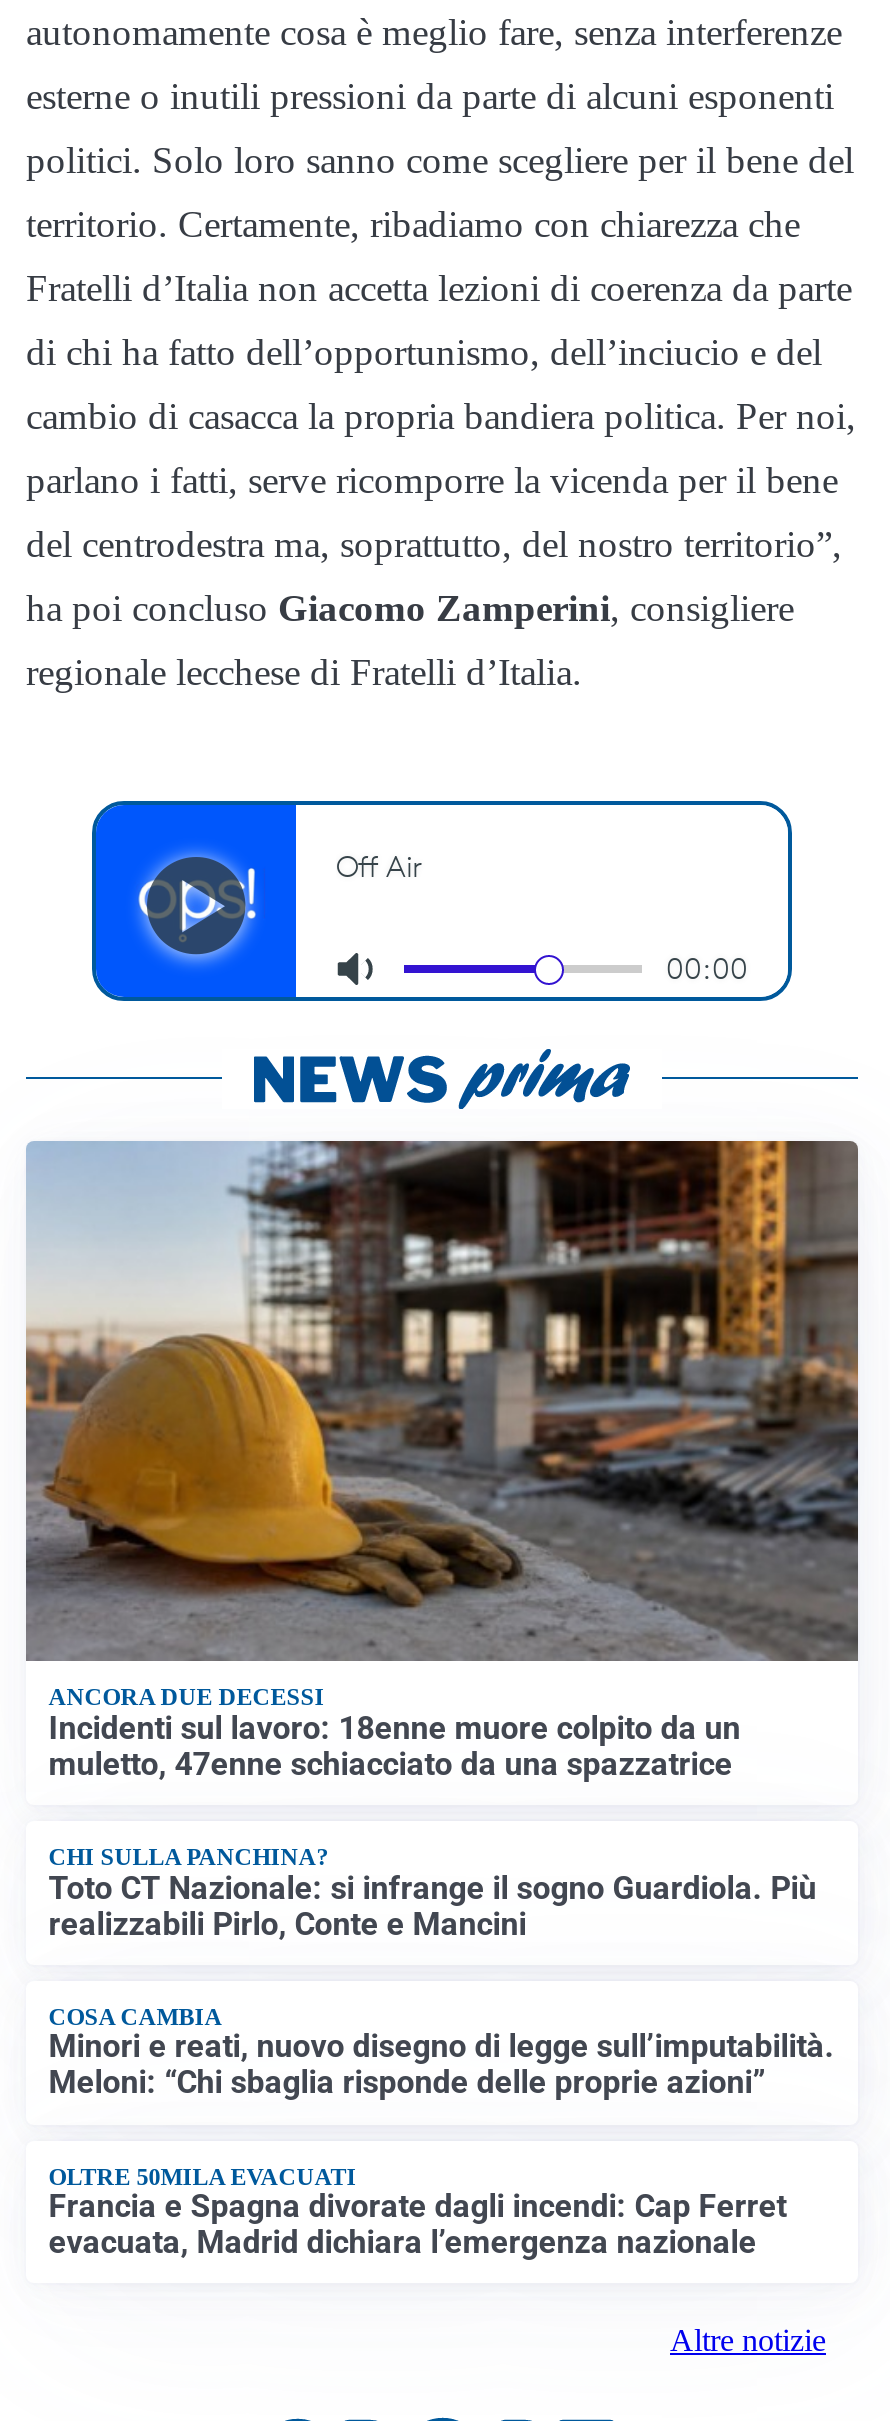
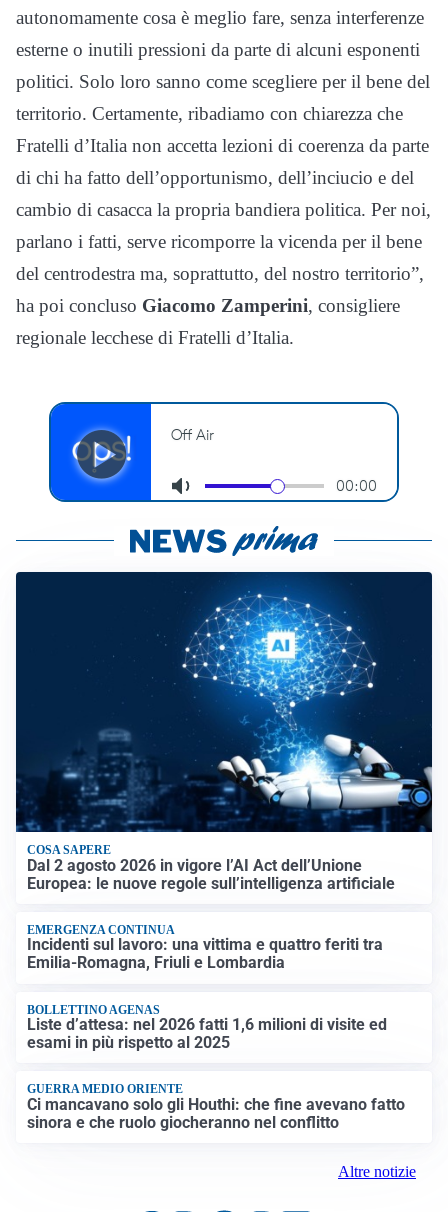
[24,1139,860,1782] [image] | ANCORA DUE DECESSI | Incidenti sul lavoro: 18enne muore colpito da un | muletto, 47enne schiacciato da una spazzatrice -> [15,571,433,893] [image] | COSA SAPERE | Dal 2 agosto 2026 in vigore l’AI Act dell’Unione | Europea: le nuove regole sull’intelligenza artificiale
[48,1843,816,1942] CHI SULLA PANCHINA? | Toto CT Nazionale: si infrange il sogno Guardiola. Più | realizzabili Pirlo, Conte e Mancini -> [27,923,383,972] EMERGENZA CONTINUA | Incidenti sul lavoro: una vittima e quattro feriti tra | Emilia-Romagna, Friuli e Lombardia
[48,2002,834,2101] COSA CAMBIA | Minori e reati, nuovo disegno di legge sull’imputabilità. | Meloni: “Chi sbaglia risponde delle proprie azioni” -> [27,1003,387,1052] BOLLETTINO AGENAS | Liste d’attesa: nel 2026 fatti 1,6 milioni di visite ed | esami in più rispetto al 2025
[48,2162,786,2261] OLTRE 50MILA EVACUATI | Francia e Spagna divorate dagli incendi: Cap Ferret | evacuata, Madrid dichiara l’emergenza nazionale -> [27,1082,405,1132] GUERRA MEDIO ORIENTE | Ci mancavano solo gli Houthi: che fine avevano fatto | sinora e che ruolo giocheranno nel conflitto

